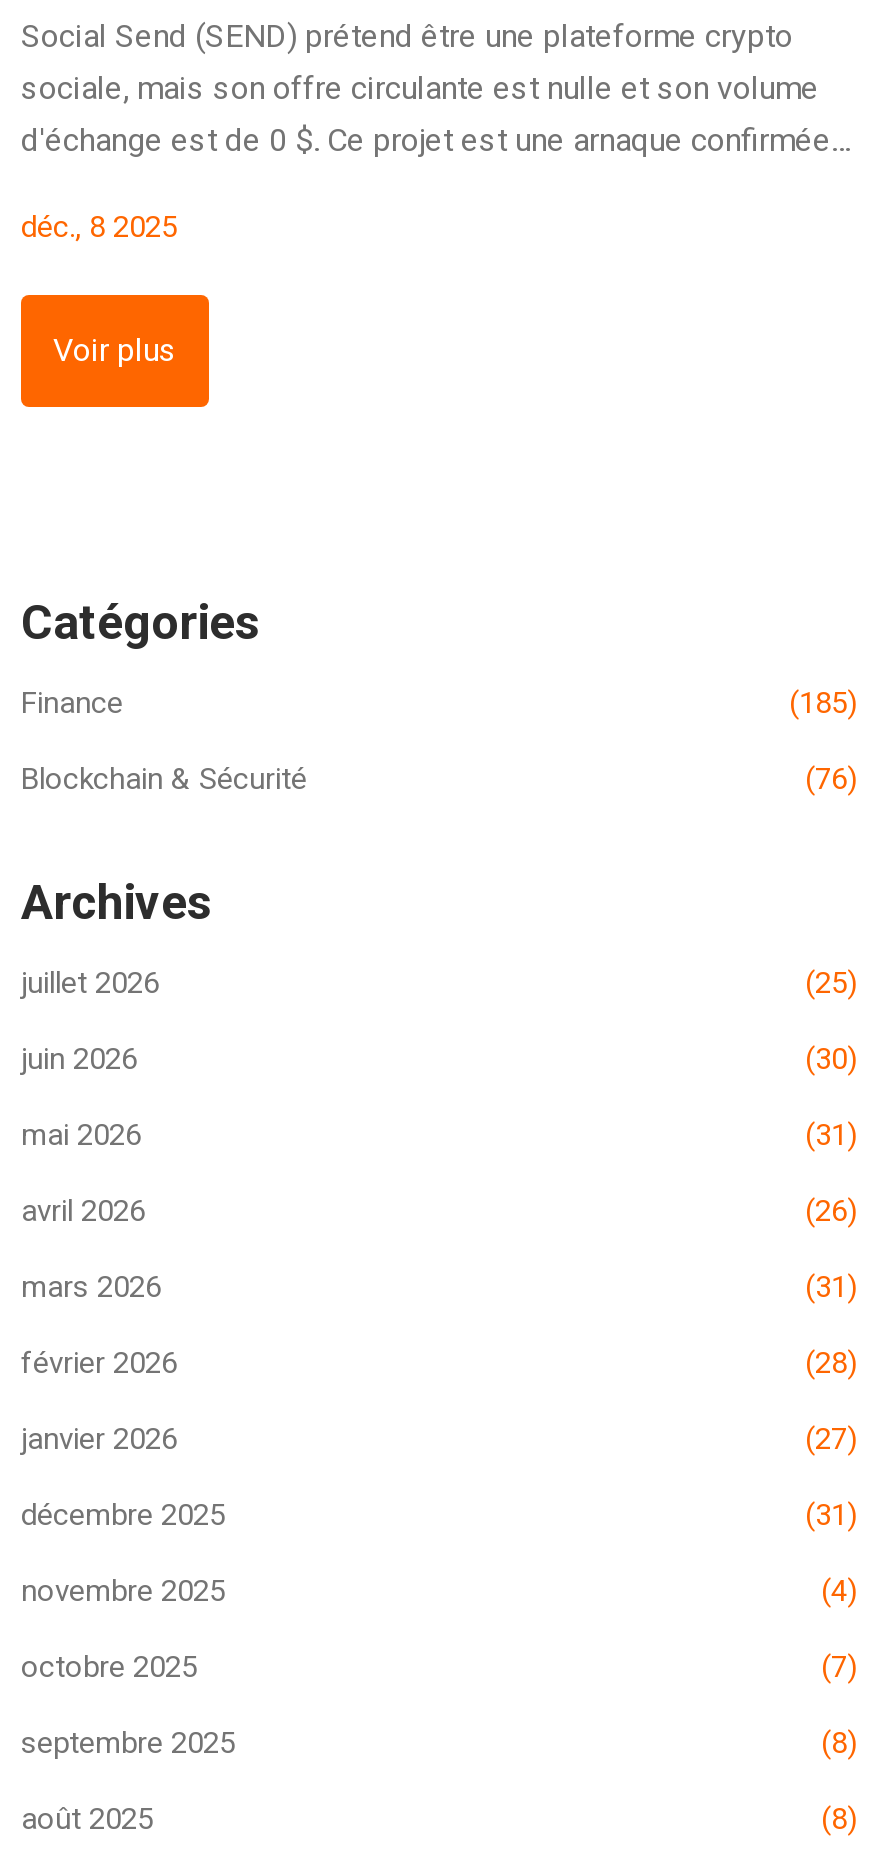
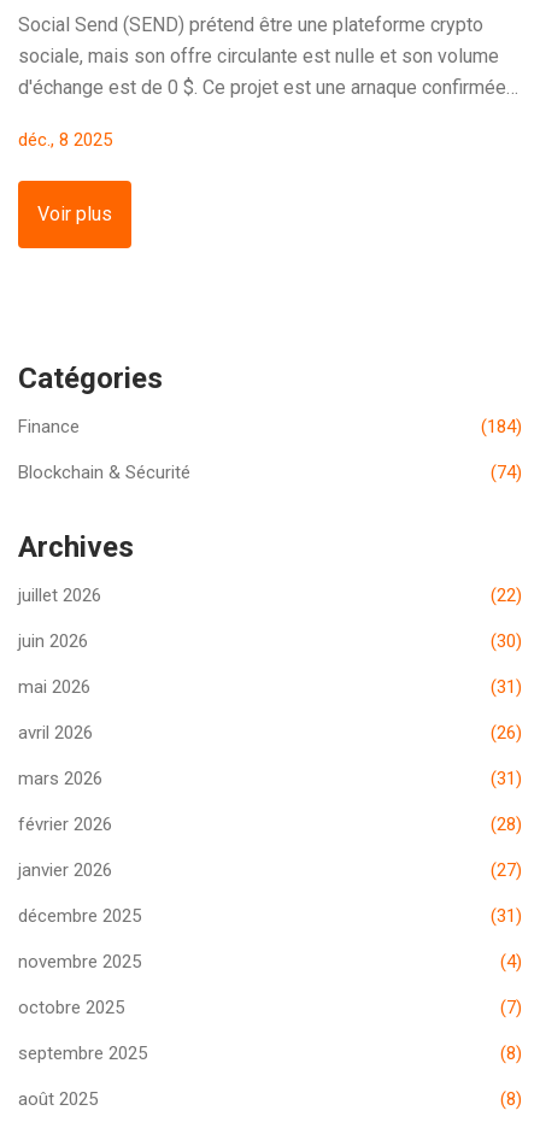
[789,685,857,721] (185) -> [481,416,522,438] (184)
[805,761,857,797] (76) -> [491,462,522,483] (74)
[805,965,857,1001] (25) -> [491,585,522,606] (22)

